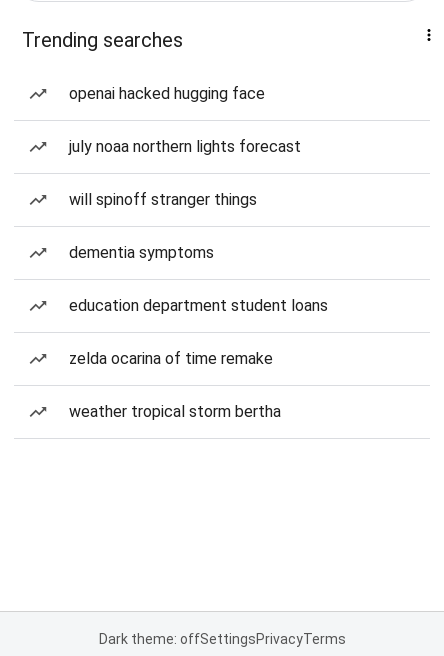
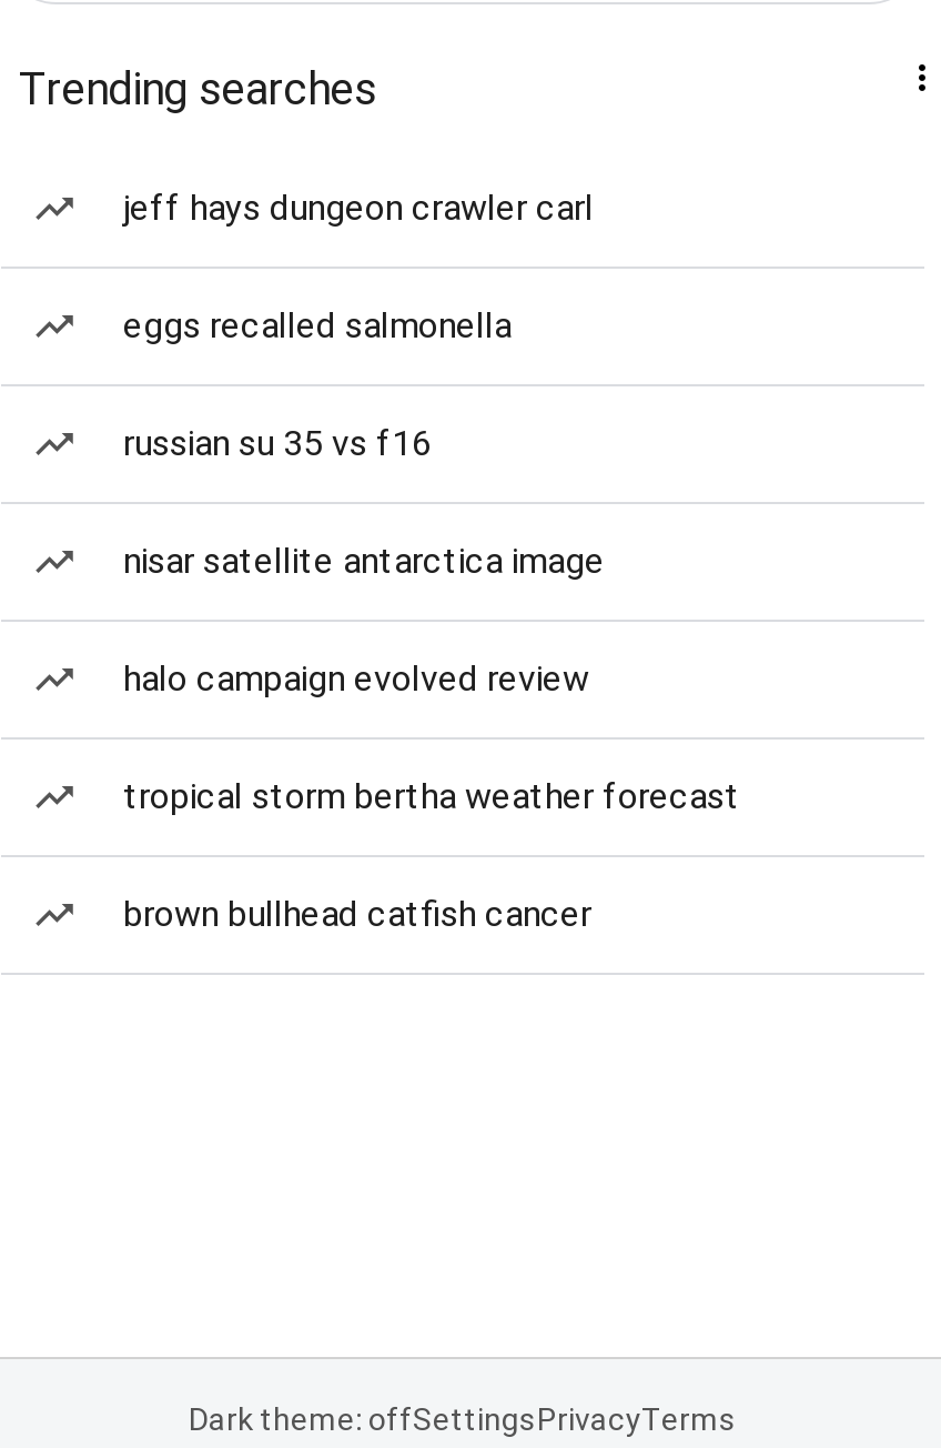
[69,84,265,103] openai hacked hugging face -> [123,187,594,229] jeff hays dungeon crawler carl
[69,137,301,156] july noaa northern lights forecast -> [123,304,512,346] eggs recalled salmonella
[69,190,257,209] will spinoff stranger things -> [123,422,432,464] russian su 35 vs f16
[69,243,214,262] dementia symptoms -> [123,540,605,582] nisar satellite antarctica image
[69,296,328,315] education department student loans -> [123,657,589,700] halo campaign evolved review
[69,349,273,368] zelda ocarina of time remake -> [123,775,740,817] tropical storm bertha weather forecast
[69,402,281,421] weather tropical storm bertha -> [123,893,591,935] brown bullhead catfish cancer

